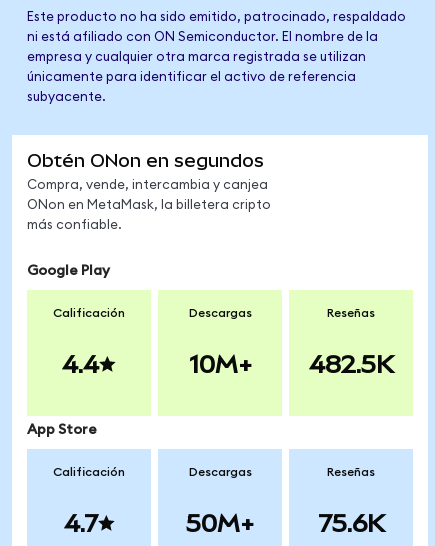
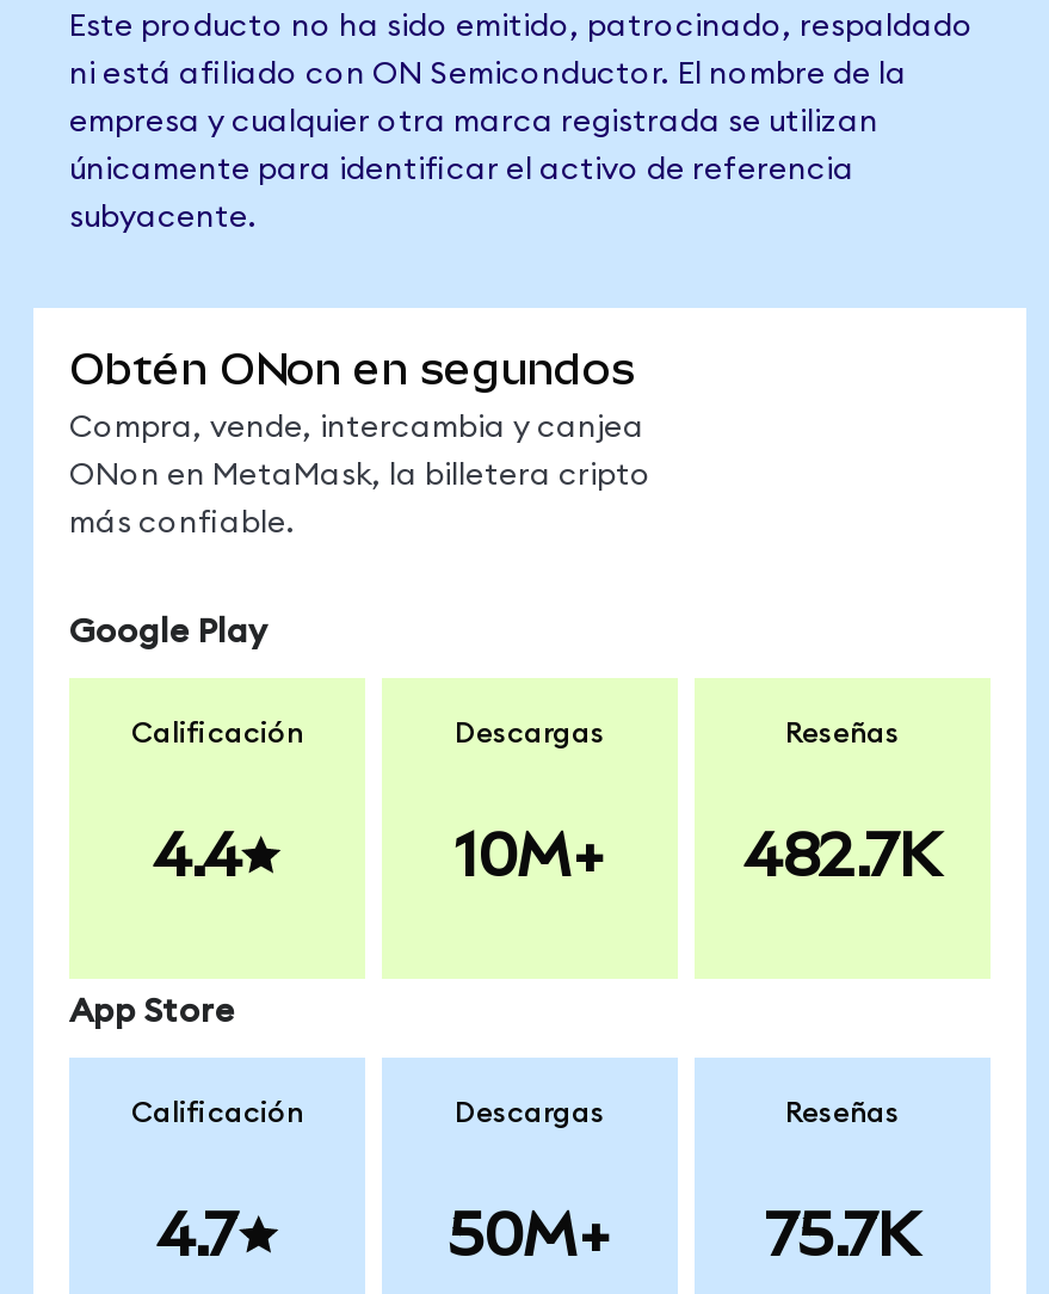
[308,350,393,378] 482.5K -> [743,821,942,888] 482.7K
[317,509,384,537] 75.6K -> [765,1201,920,1268] 75.7K

